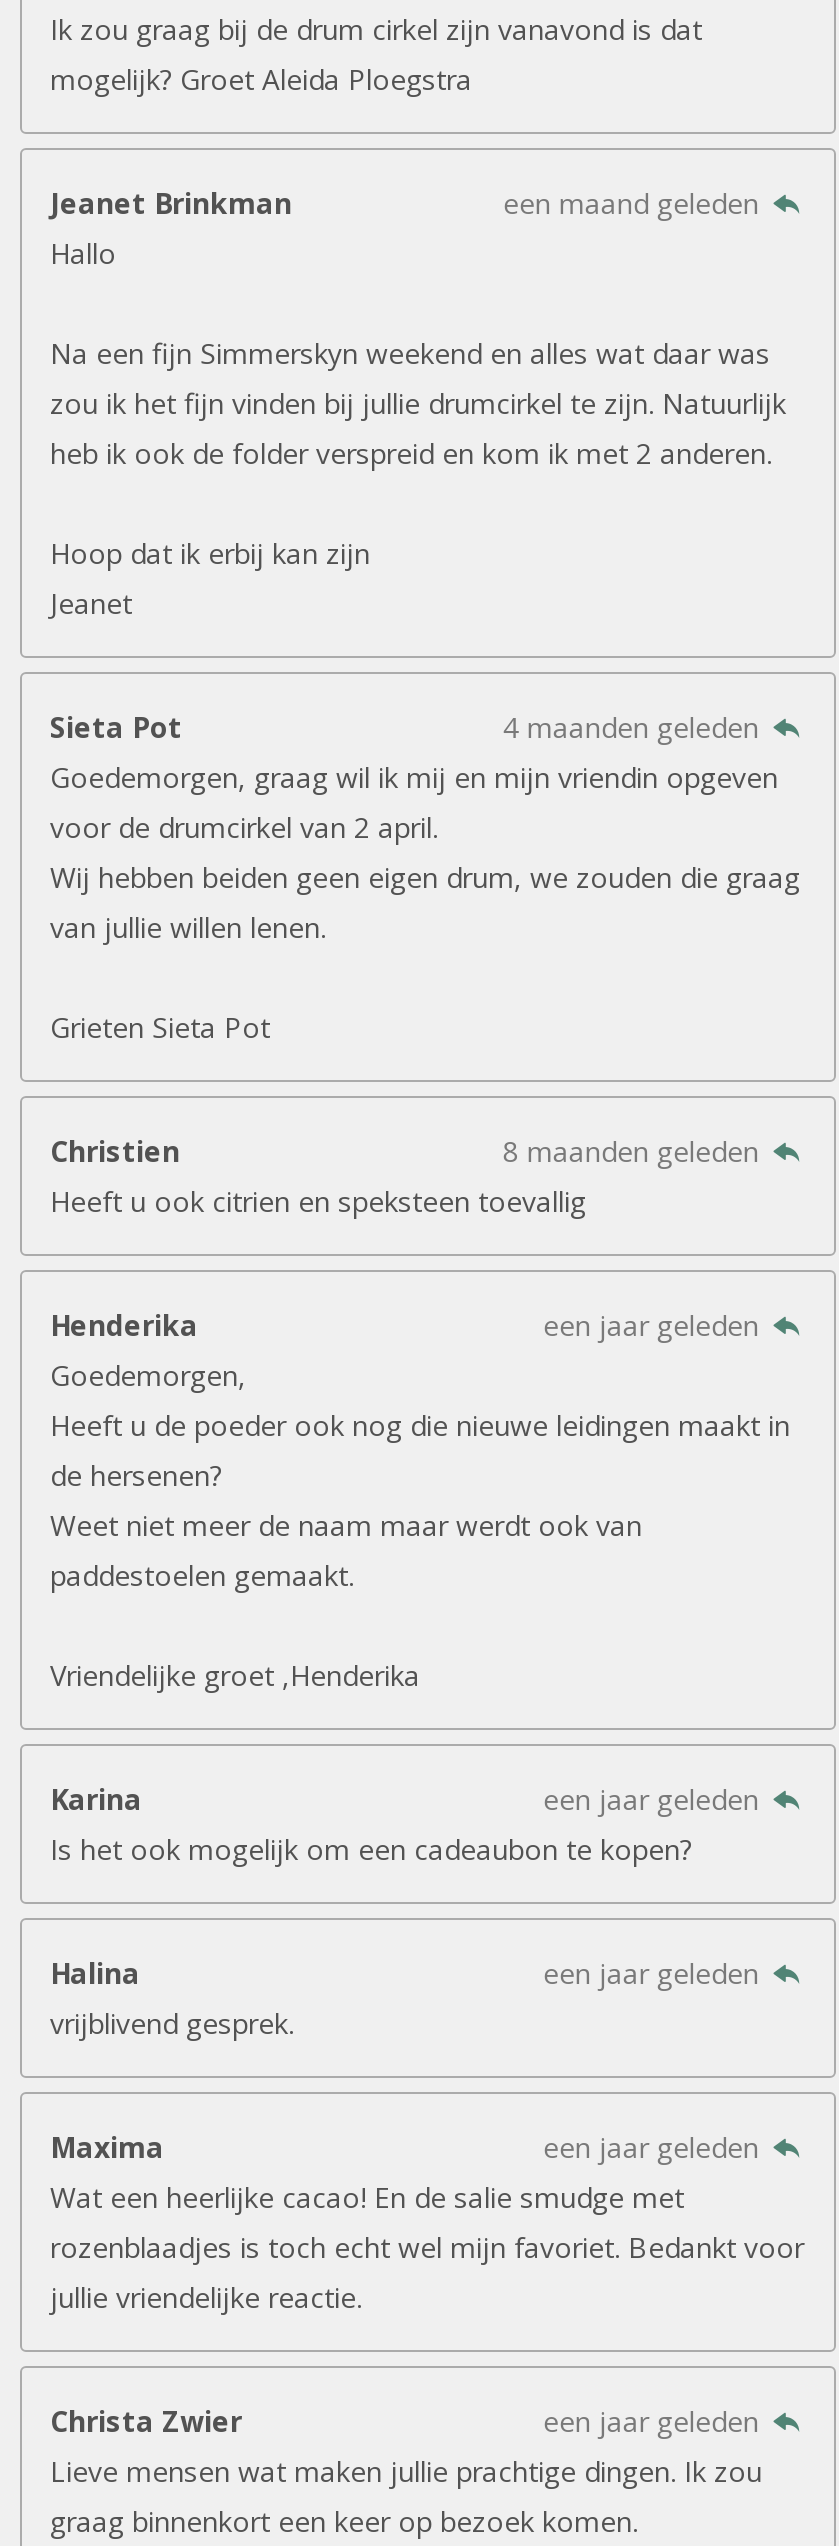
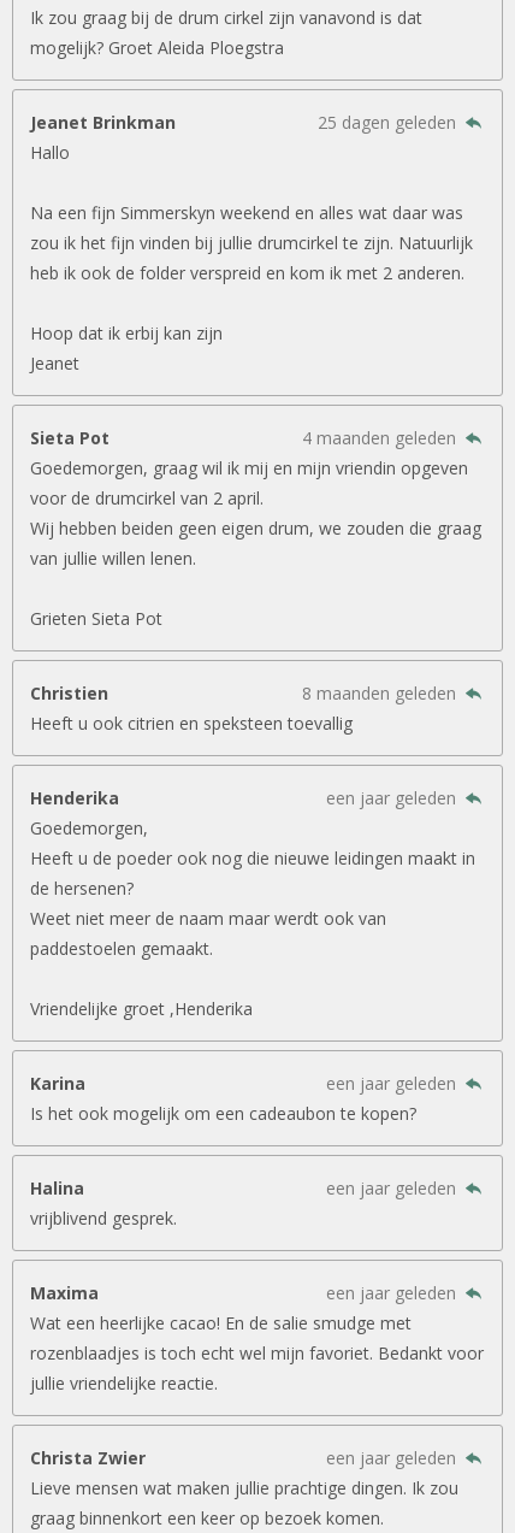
[503,183,767,221] een maand geleden -> [318,110,461,133] 25 dagen geleden

